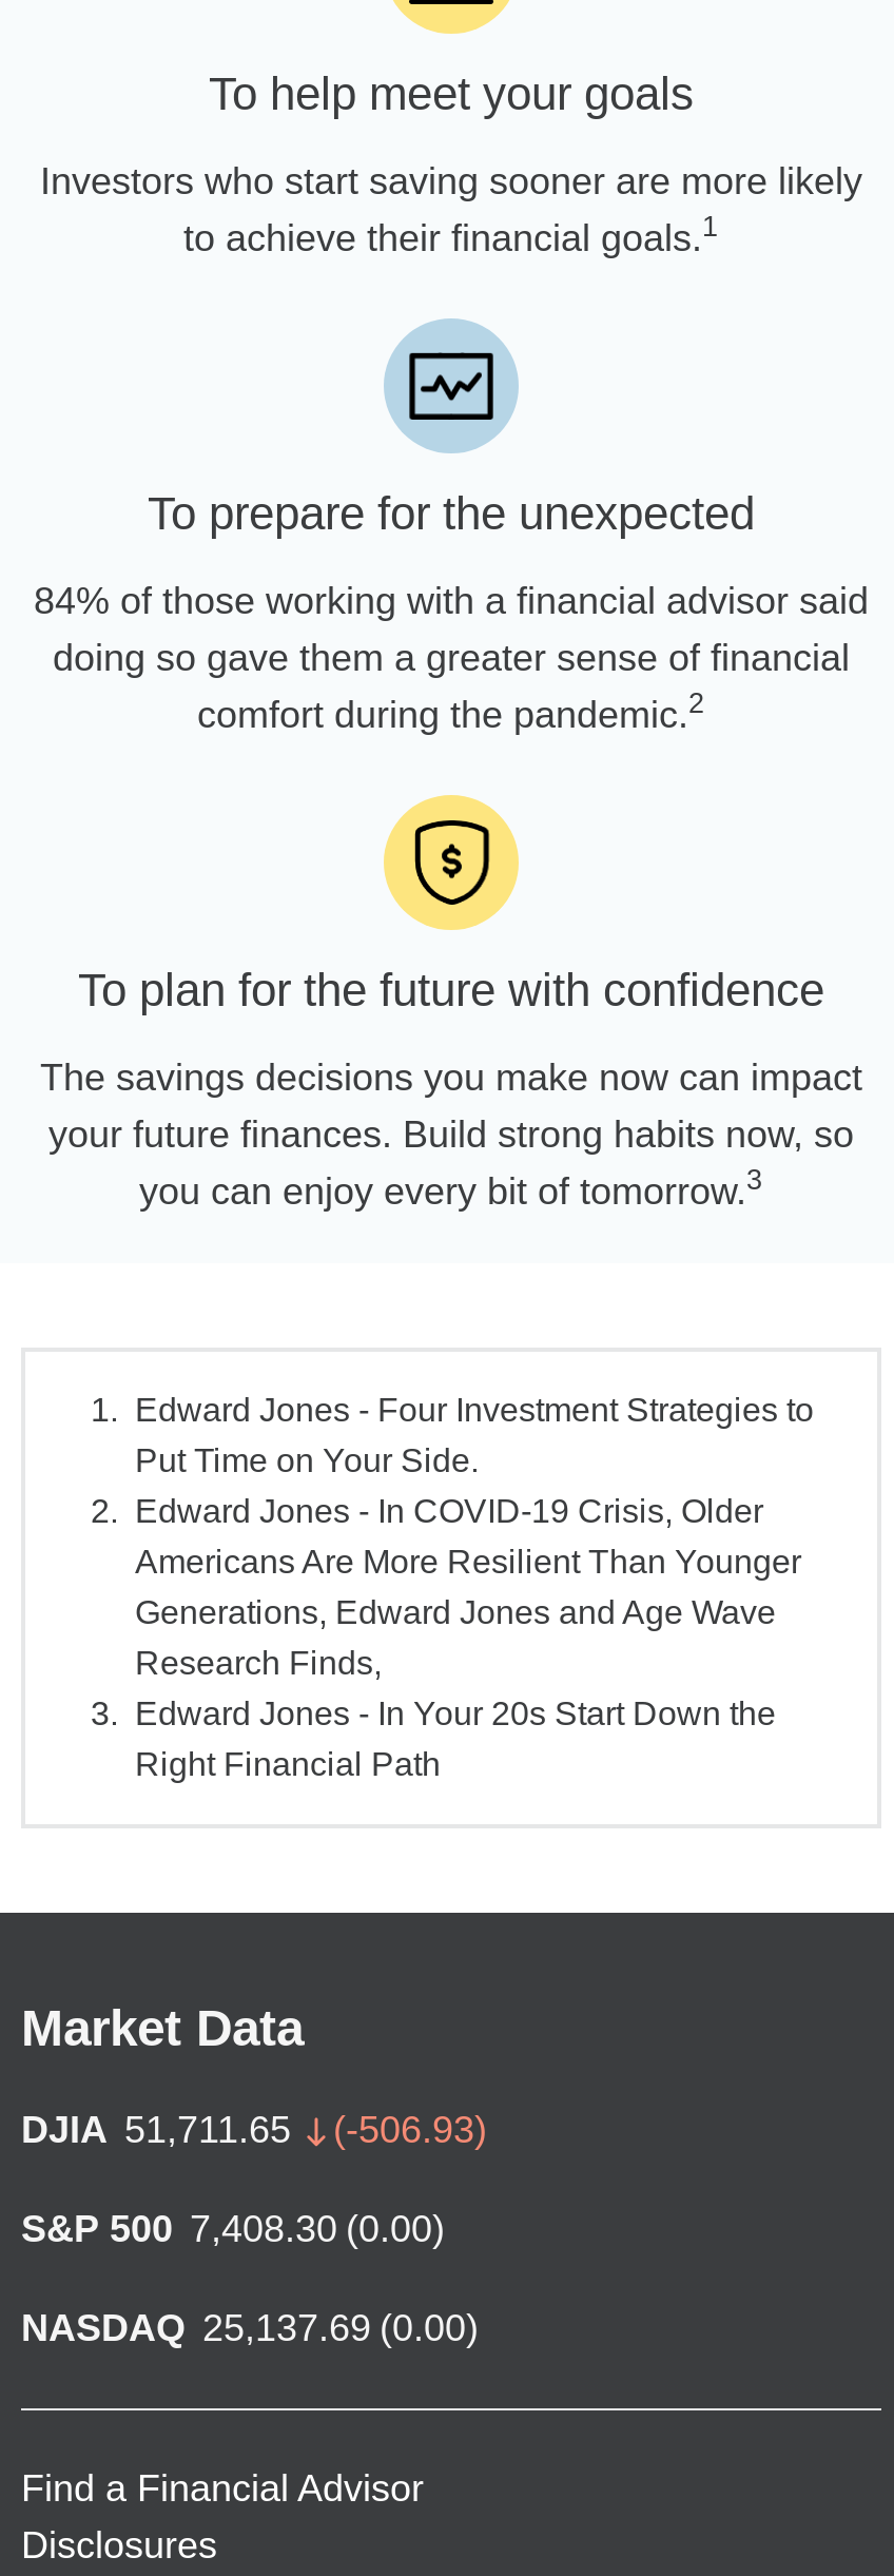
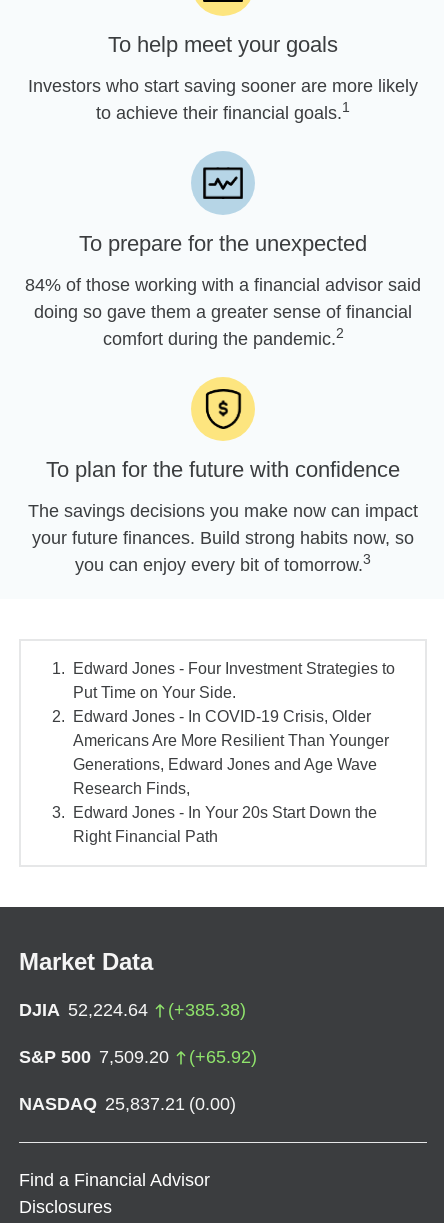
[21,2109,487,2151] DJIA 51,711.65 | (-506.93) -> [19,1000,246,1020] DJIA 52,224.64 | (+385.38)
[21,2208,445,2250] S&P 500 7,408.30 (0.00) -> [19,1047,257,1067] S&P 500 7,509.20 | (+65.92)
[21,2307,479,2349] NASDAQ 25,137.69 (0.00) -> [19,1094,236,1114] NASDAQ 25,837.21 (0.00)

